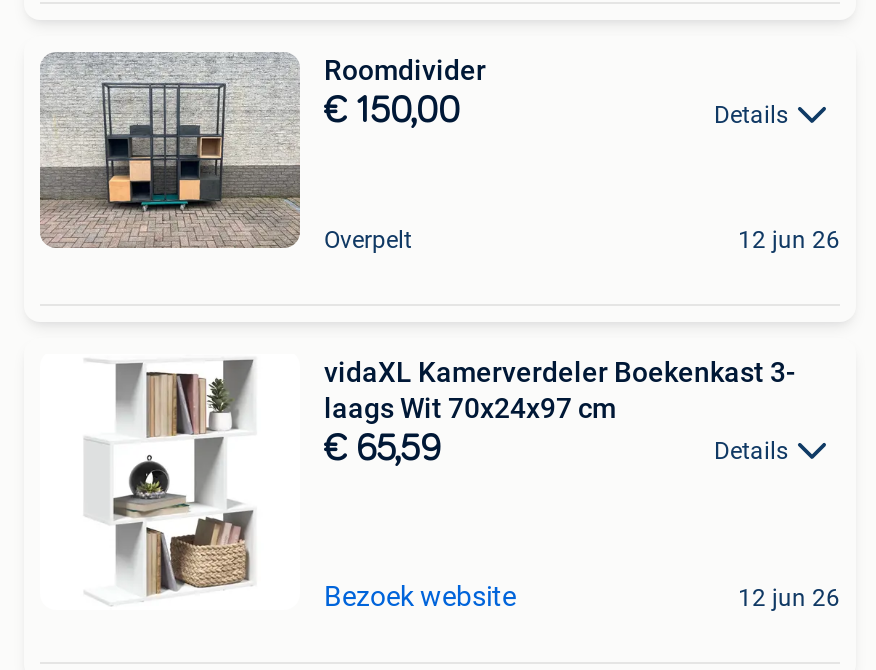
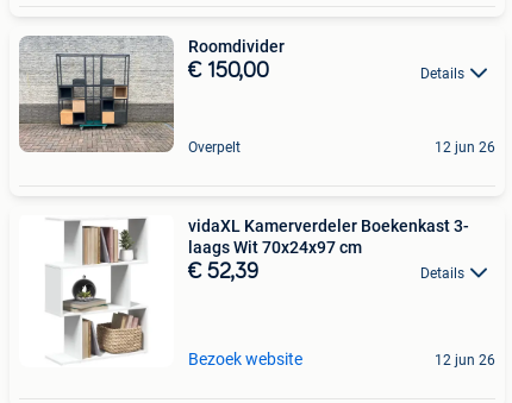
[324,432,440,468] € 65,59 -> [188,262,258,283] € 52,39

